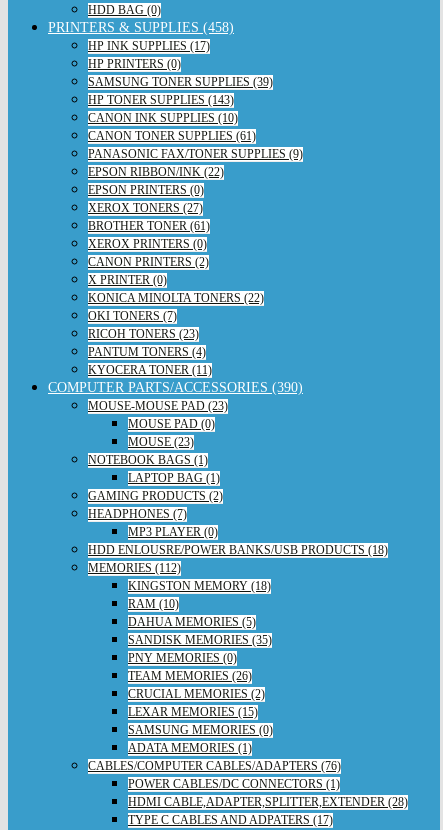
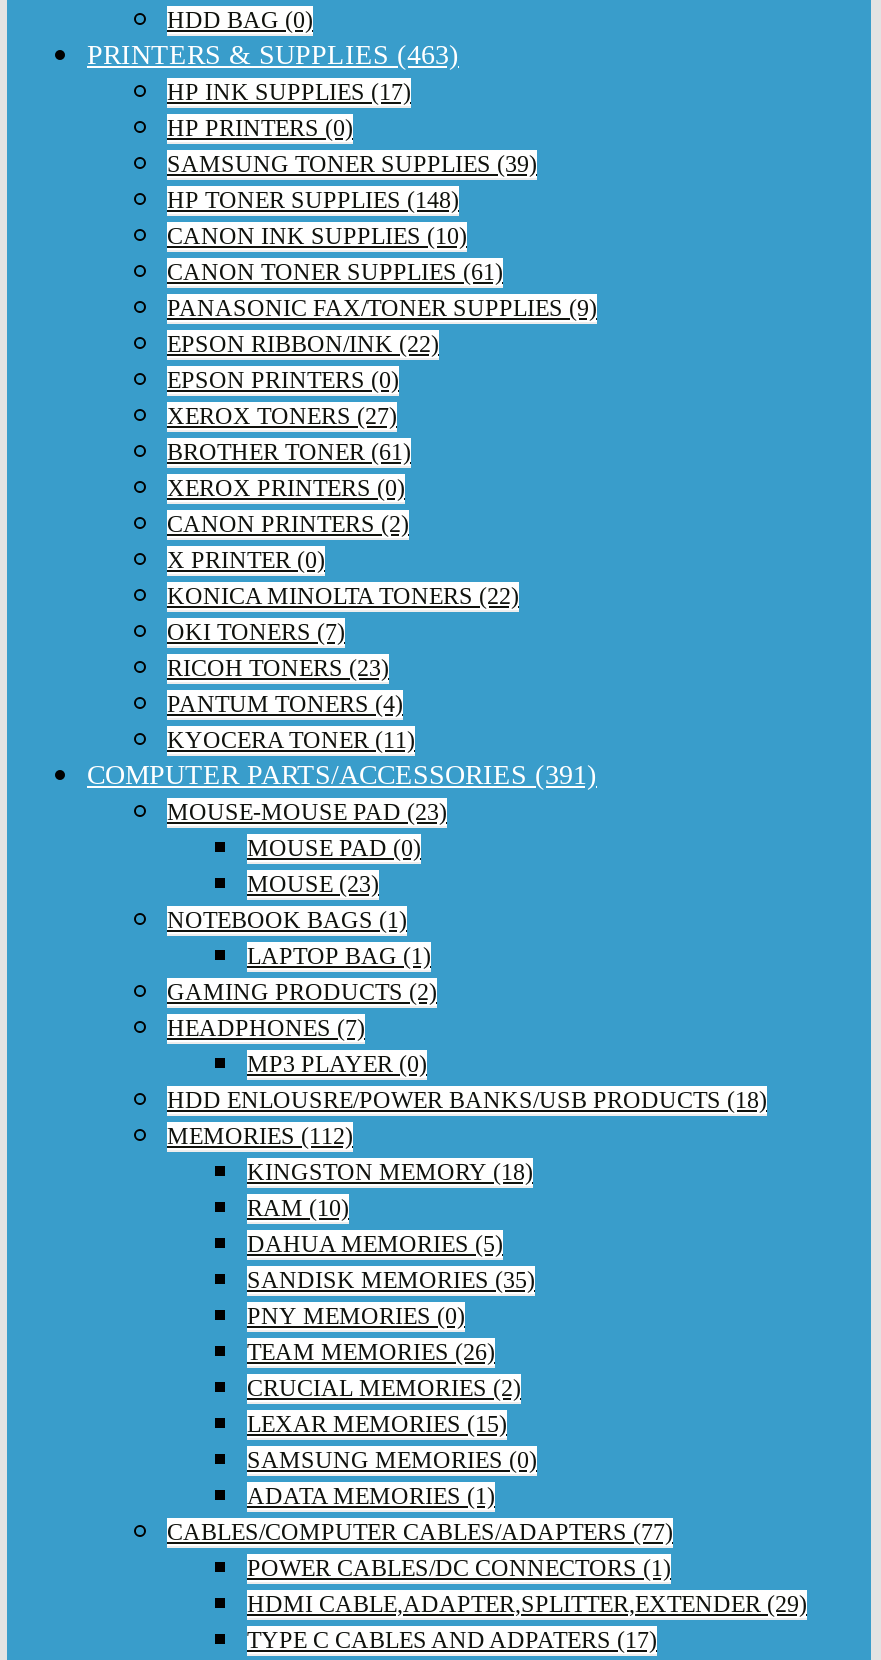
[48,20,234,35] PRINTERS & SUPPLIES (458) -> [87,40,459,70] PRINTERS & SUPPLIES (463)
[88,93,234,107] HP TONER SUPPLIES (143) -> [167,186,459,214] HP TONER SUPPLIES (148)
[48,380,303,395] COMPUTER PARTS/ACCESSORIES (390) -> [87,760,597,790] COMPUTER PARTS/ACCESSORIES (391)
[88,759,341,773] CABLES/COMPUTER CABLES/ADAPTERS (76) -> [167,1518,673,1546] CABLES/COMPUTER CABLES/ADAPTERS (77)
[128,795,408,809] HDMI CABLE,ADAPTER,SPLITTER,EXTENDER (28) -> [247,1590,807,1618] HDMI CABLE,ADAPTER,SPLITTER,EXTENDER (29)

